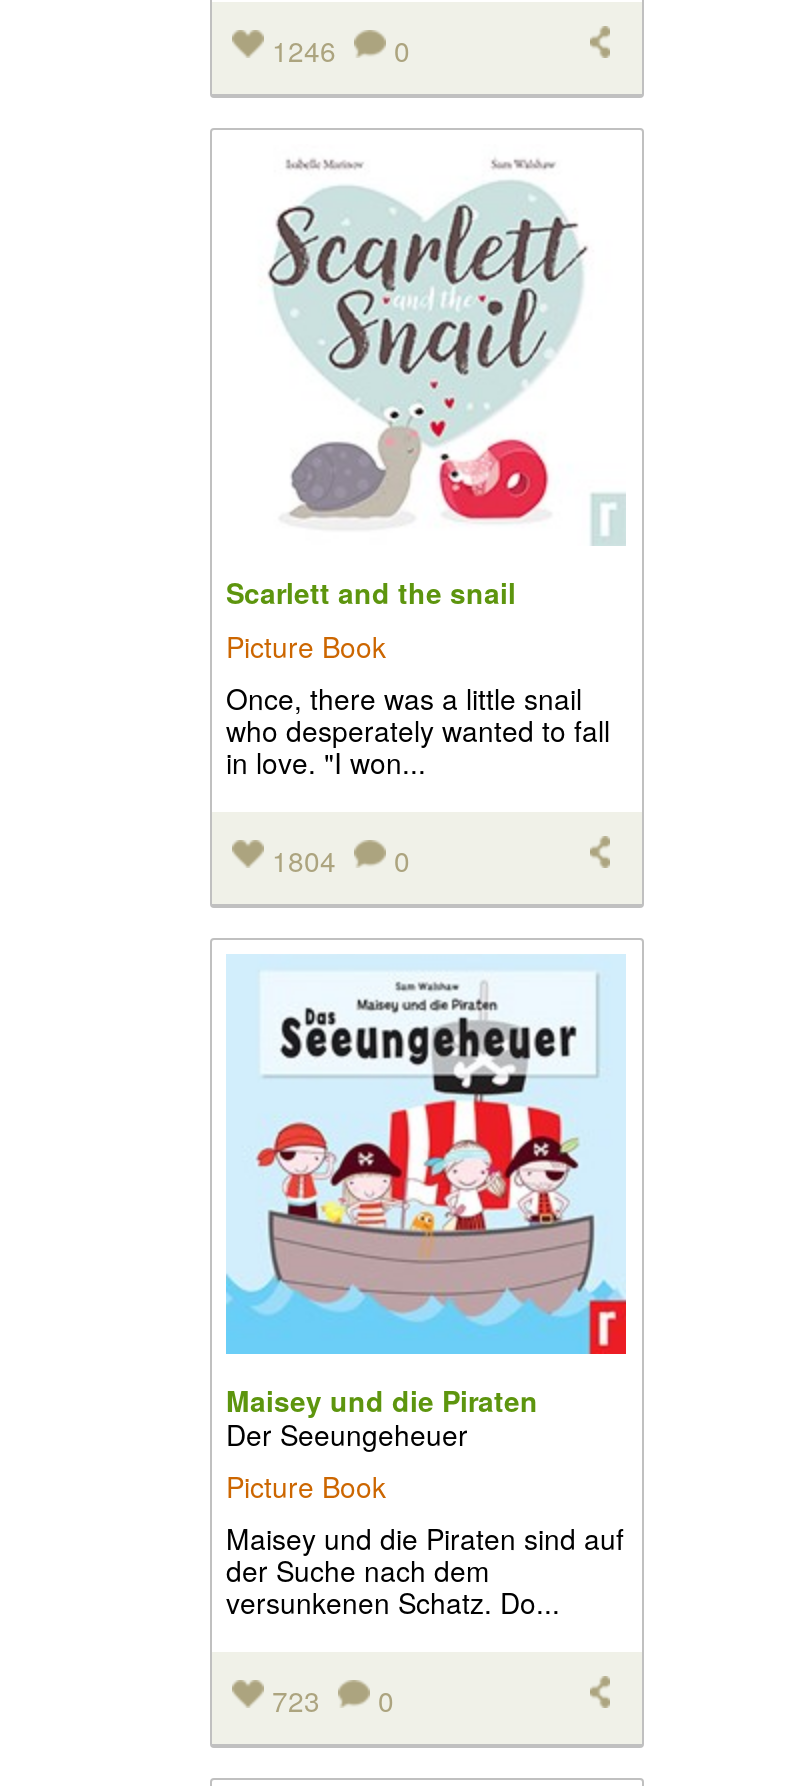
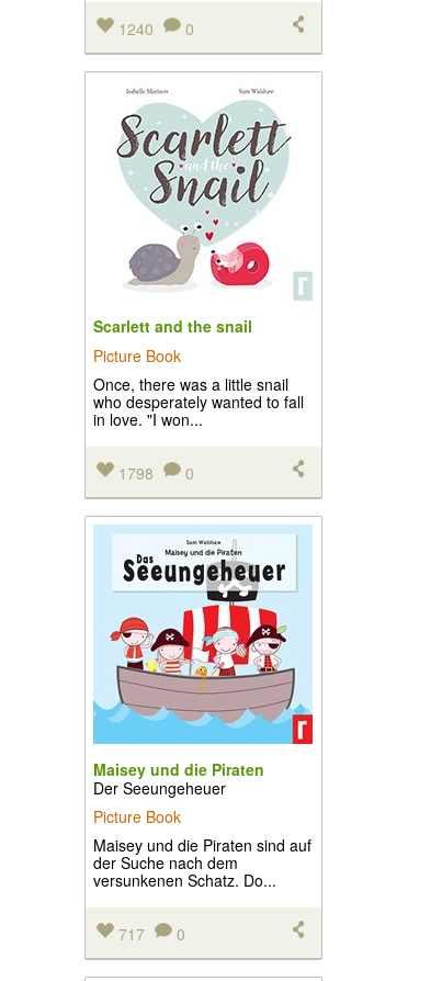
[272,31,410,71] 1246 0 -> [118,18,194,40] 1240 0
[272,841,410,881] 1804 0 -> [118,462,194,484] 1798 0
[272,1681,394,1721] 723 0 -> [118,923,185,945] 717 0

